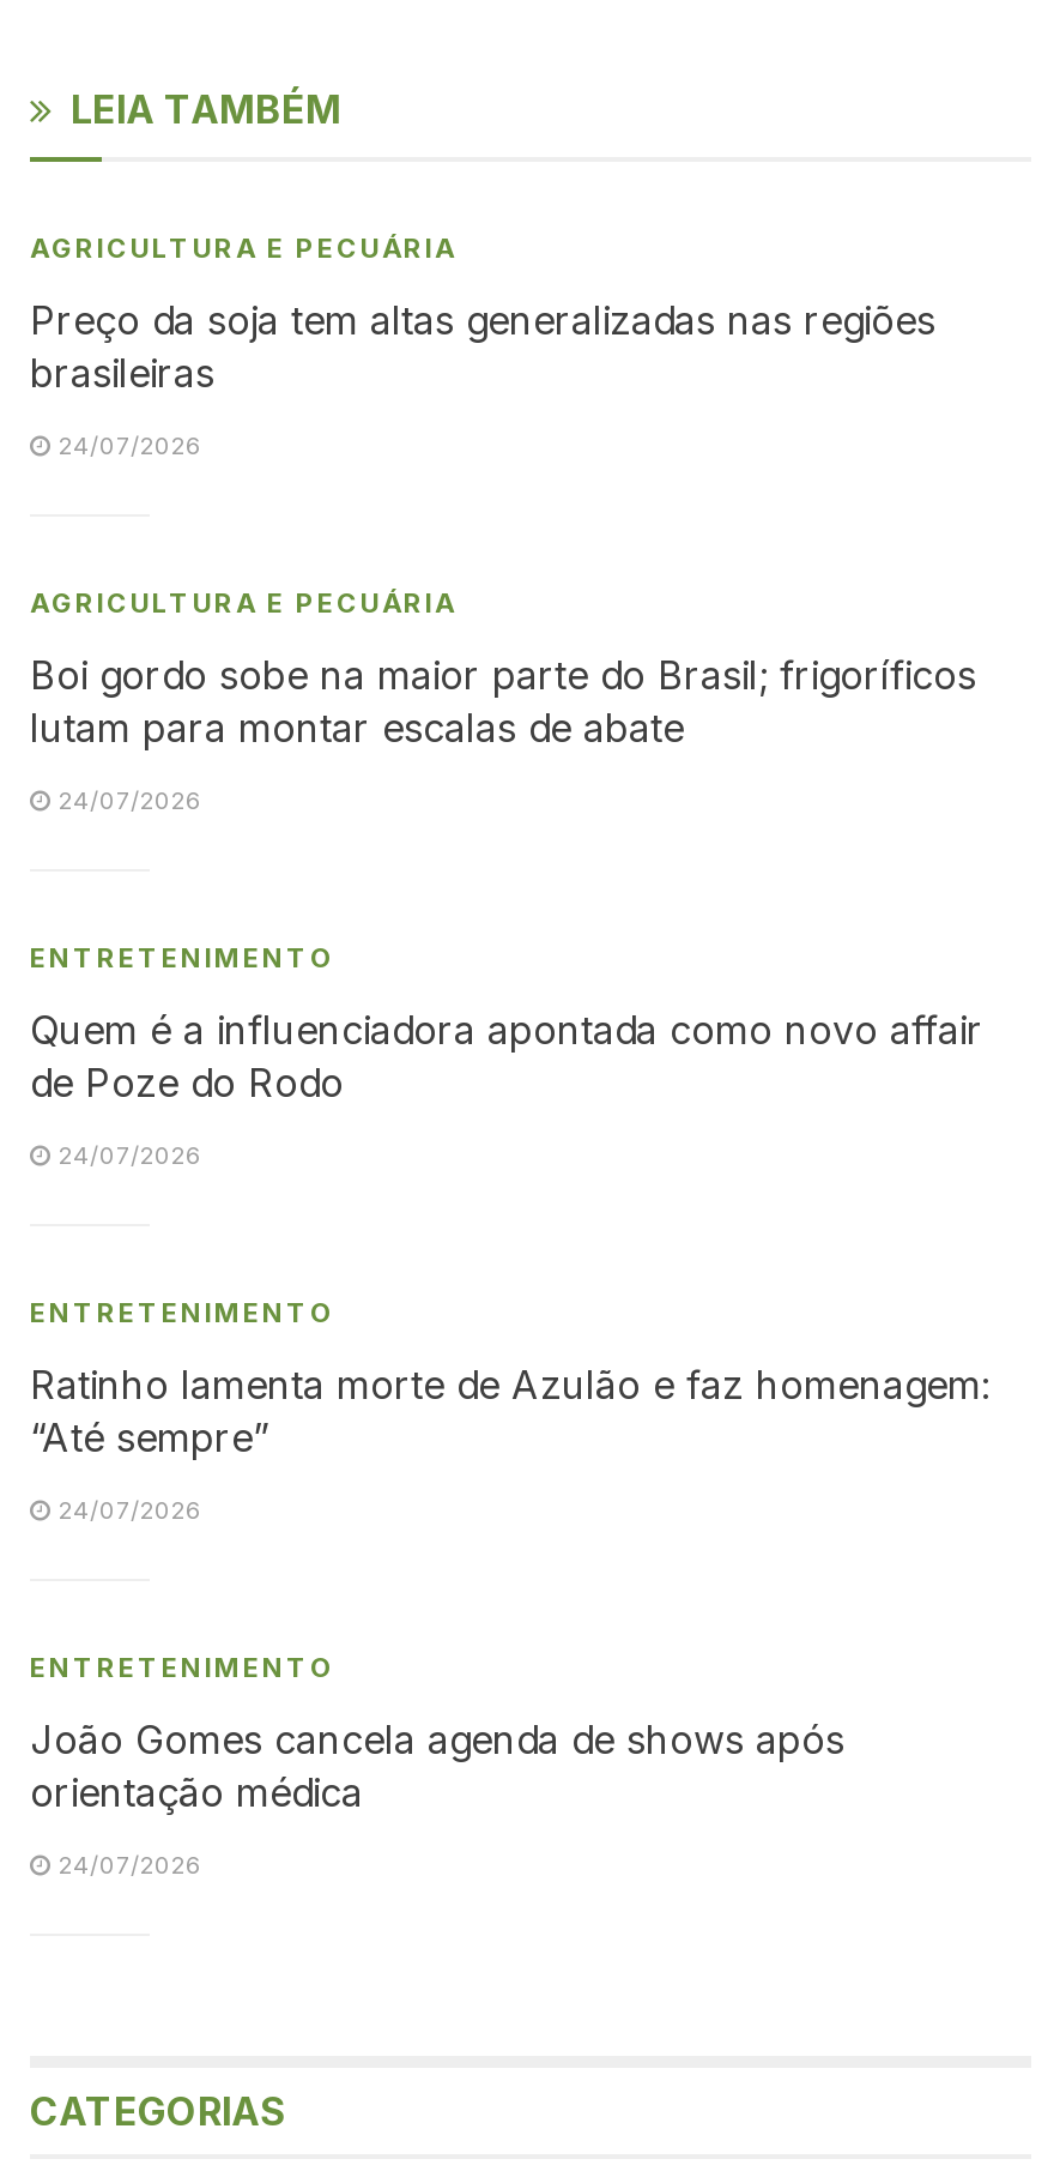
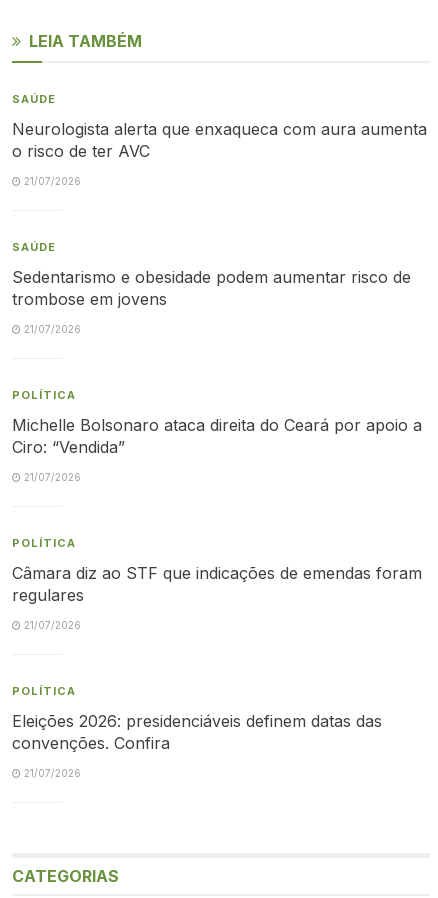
[30,231,456,264] AGRICULTURA E PECUÁRIA -> [12,92,56,106] SAÚDE
[30,296,935,396] Preço da soja tem altas generalizadas nas regiões | brasileiras -> [12,119,427,161] Neurologista alerta que enxaqueca com aura aumenta | o risco de ter AVC
[52,430,202,459] 24/07/2026 -> [21,175,81,187] 21/07/2026
[30,586,456,619] AGRICULTURA E PECUÁRIA -> [12,240,56,254] SAÚDE
[30,650,976,751] Boi gordo sobe na maior parte do Brasil; frigoríficos | lutam para montar escalas de abate -> [12,267,411,309] Sedentarismo e obesidade podem aumentar risco de | trombose em jovens
[52,785,202,813] 24/07/2026 -> [21,323,81,335] 21/07/2026
[30,941,334,974] ENTRETENIMENTO -> [12,388,76,402] POLÍTICA
[30,1005,983,1106] Quem é a influenciadora apontada como novo affair | de Poze do Rodo -> [12,415,422,457] Michelle Bolsonaro ataca direita do Ceará por apoio a | Ciro: “Vendida”
[52,1140,202,1168] 24/07/2026 -> [21,471,81,483] 21/07/2026
[30,1295,334,1329] ENTRETENIMENTO -> [12,536,76,550] POLÍTICA
[30,1360,991,1461] Ratinho lamenta morte de Azulão e faz homenagem: | “Até sempre” -> [12,563,422,605] Câmara diz ao STF que indicações de emendas foram | regulares
[52,1494,202,1523] 24/07/2026 -> [21,619,81,631] 21/07/2026
[30,1650,334,1684] ENTRETENIMENTO -> [12,684,76,698] POLÍTICA
[30,1715,844,1816] João Gomes cancela agenda de shows após | orientação médica -> [12,711,382,753] Eleições 2026: presidenciáveis definem datas das | convenções. Confira
[52,1849,202,1878] 24/07/2026 -> [21,767,81,779] 21/07/2026

